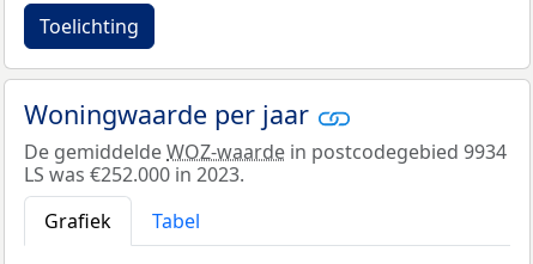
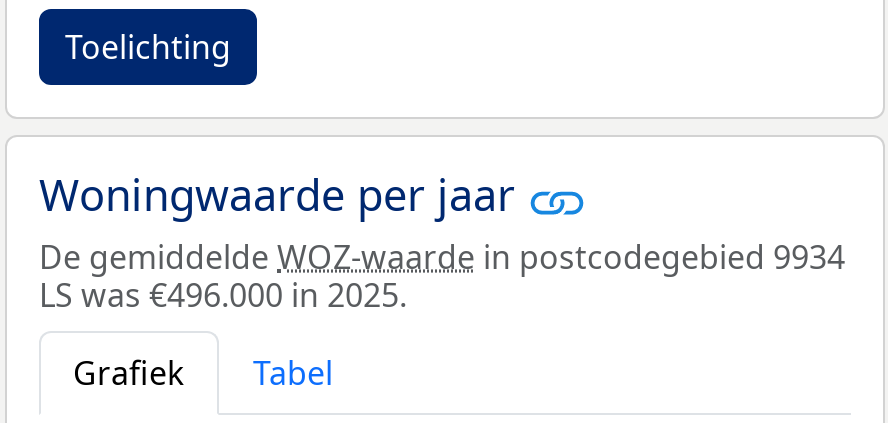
[24,161,244,187] LS was €252.000 in 2023. -> [39,272,407,316] LS was €496.000 in 2025.

